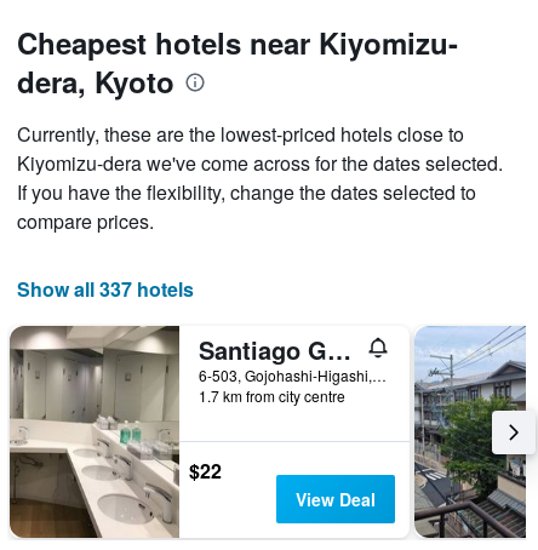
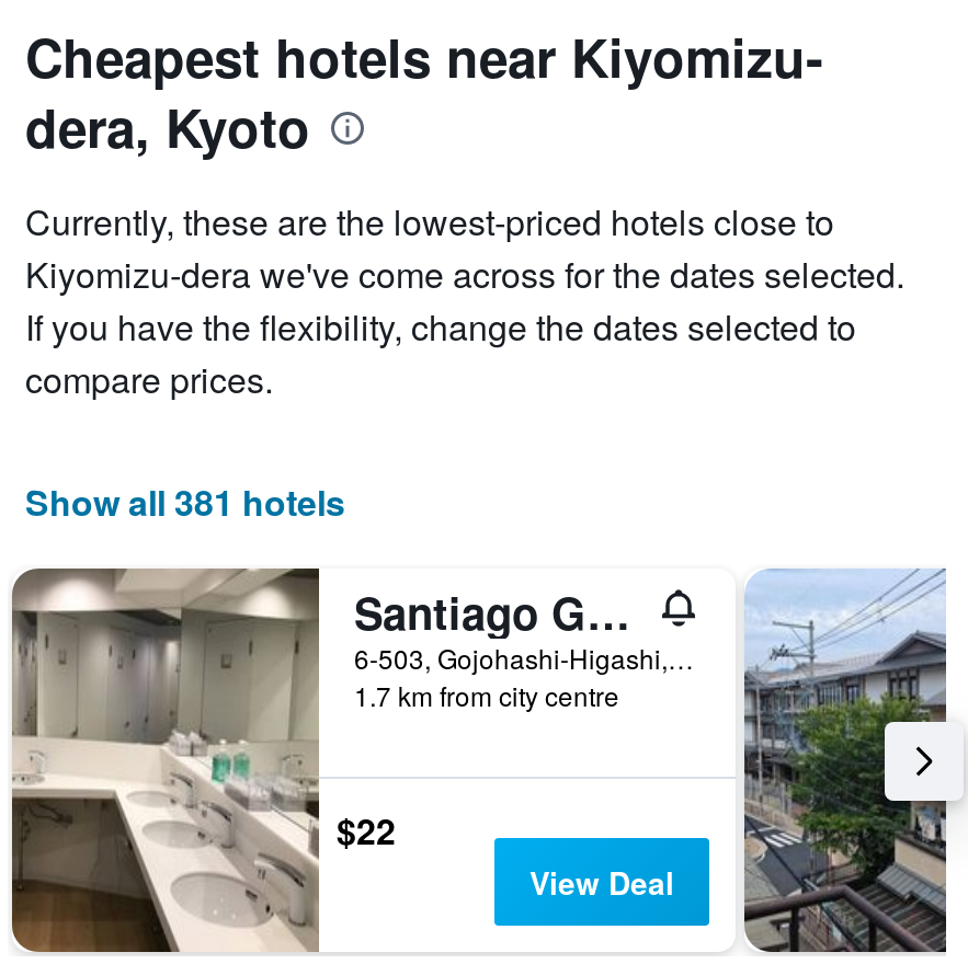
[17,275,194,303] Show all 337 hotels -> [25,477,345,527] Show all 381 hotels

